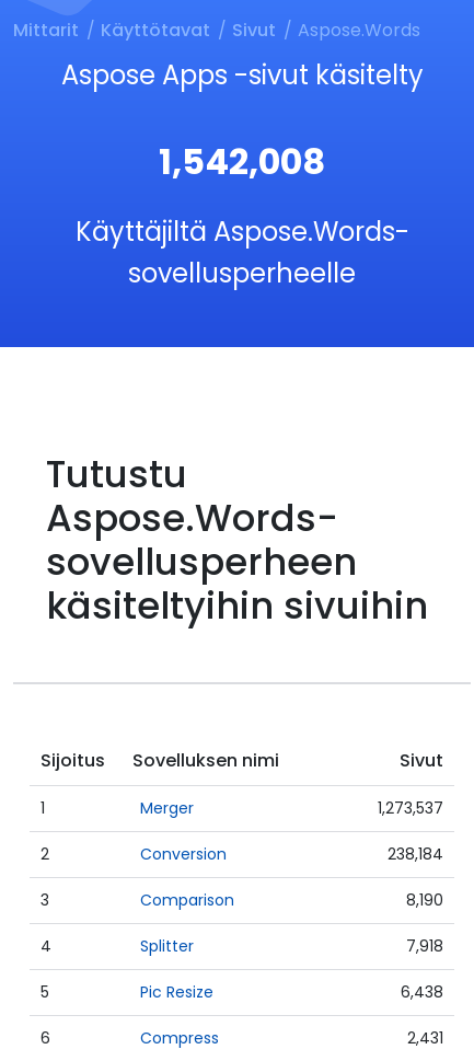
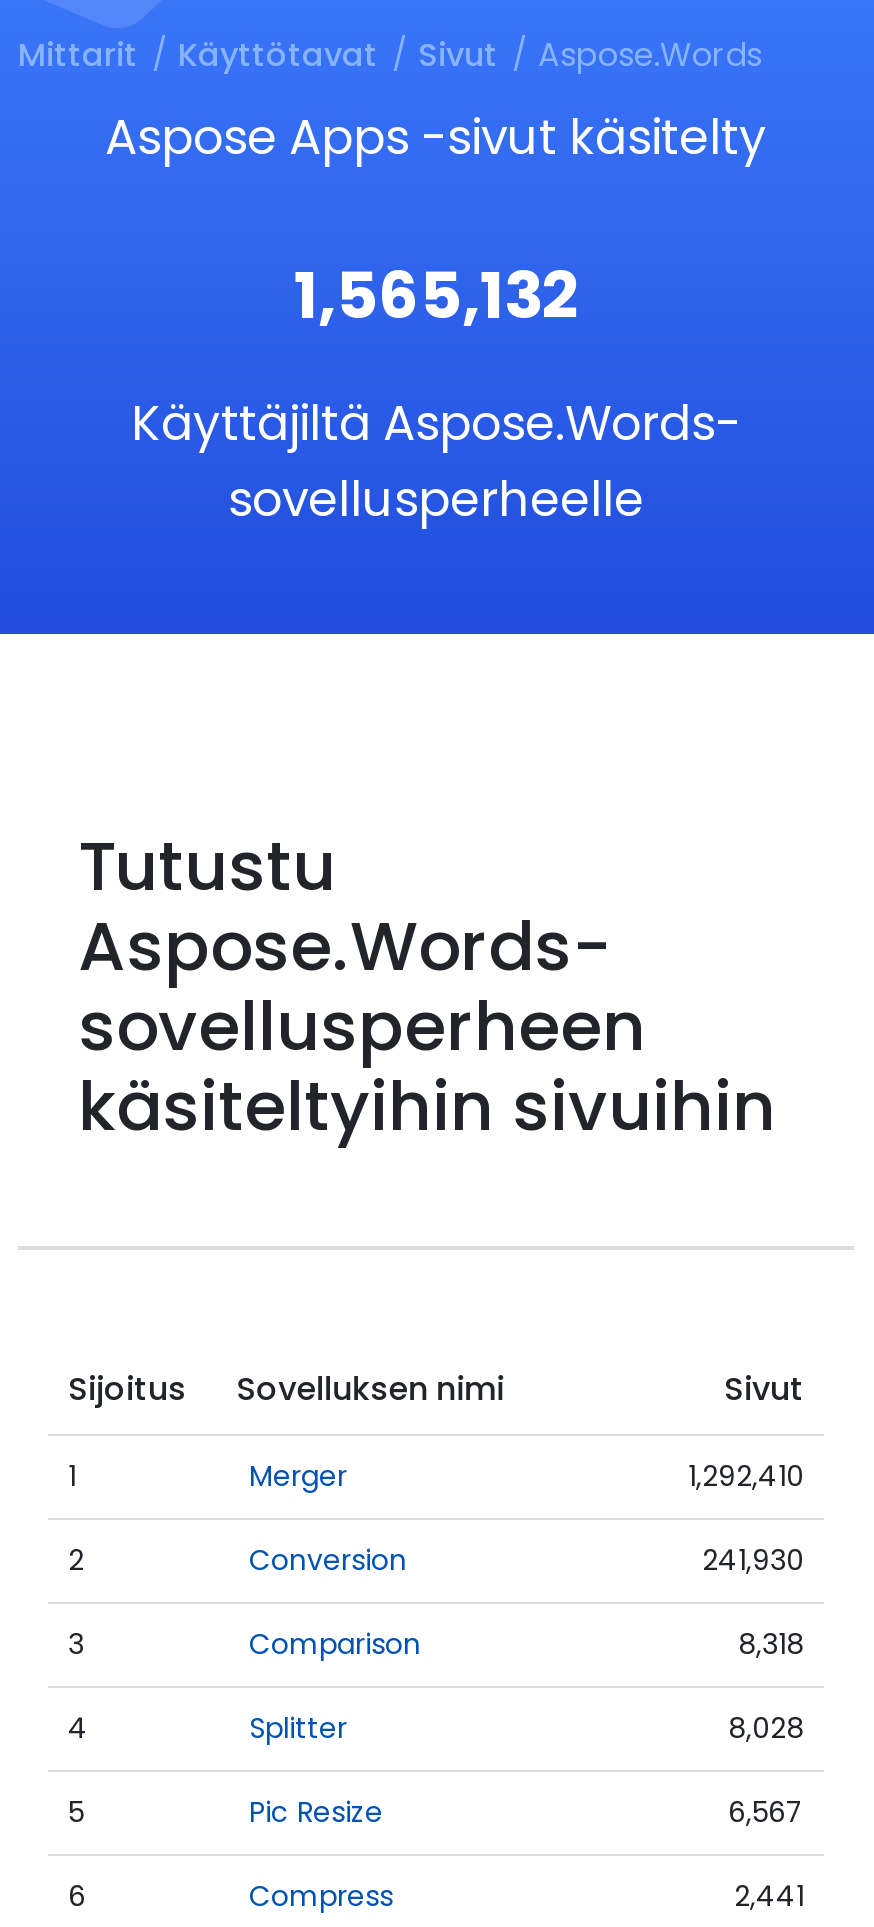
[159,137,325,186] 1,542,008 -> [294,250,578,340] 1,565,132
[378,797,443,819] 1,273,537 -> [688,1456,804,1496] 1,292,410
[388,843,443,865] 238,184 -> [702,1540,804,1580] 241,930
[406,889,443,911] 8,190 -> [738,1624,804,1664] 8,318
[406,935,443,957] 7,918 -> [728,1708,804,1748] 8,028
[401,981,443,1003] 6,438 -> [728,1792,804,1832] 6,567
[407,1027,443,1049] 2,431 -> [734,1876,804,1916] 2,441

